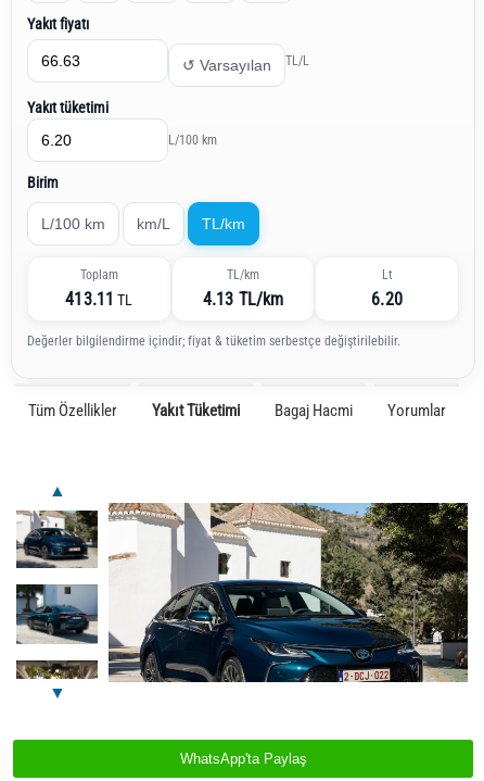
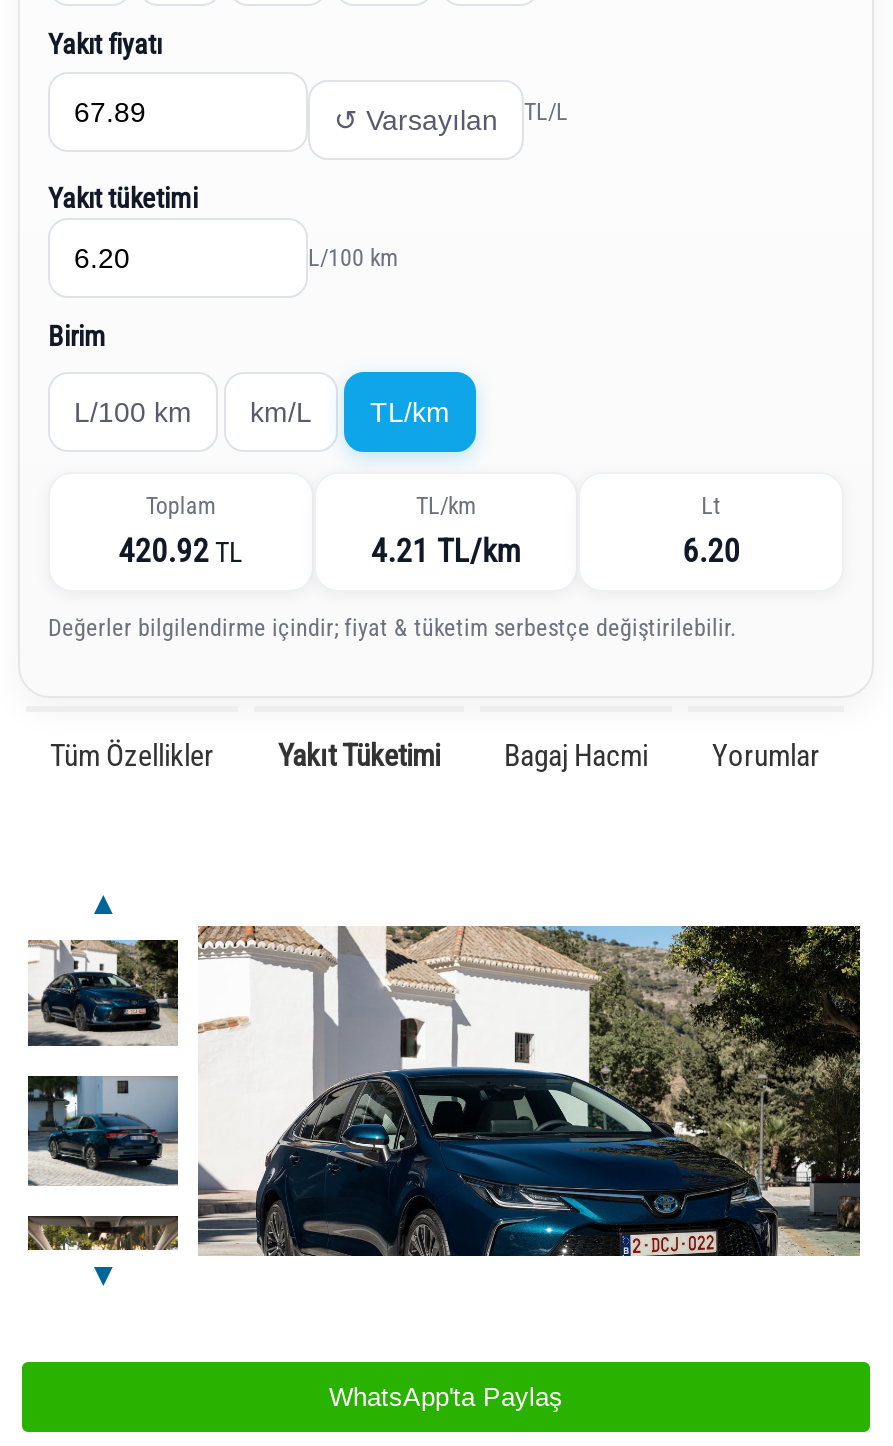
[65,289,133,310] 413.11 TL -> [118,532,243,570] 420.92 TL
[202,289,284,310] 4.13 TL/km -> [371,532,521,570] 4.21 TL/km

